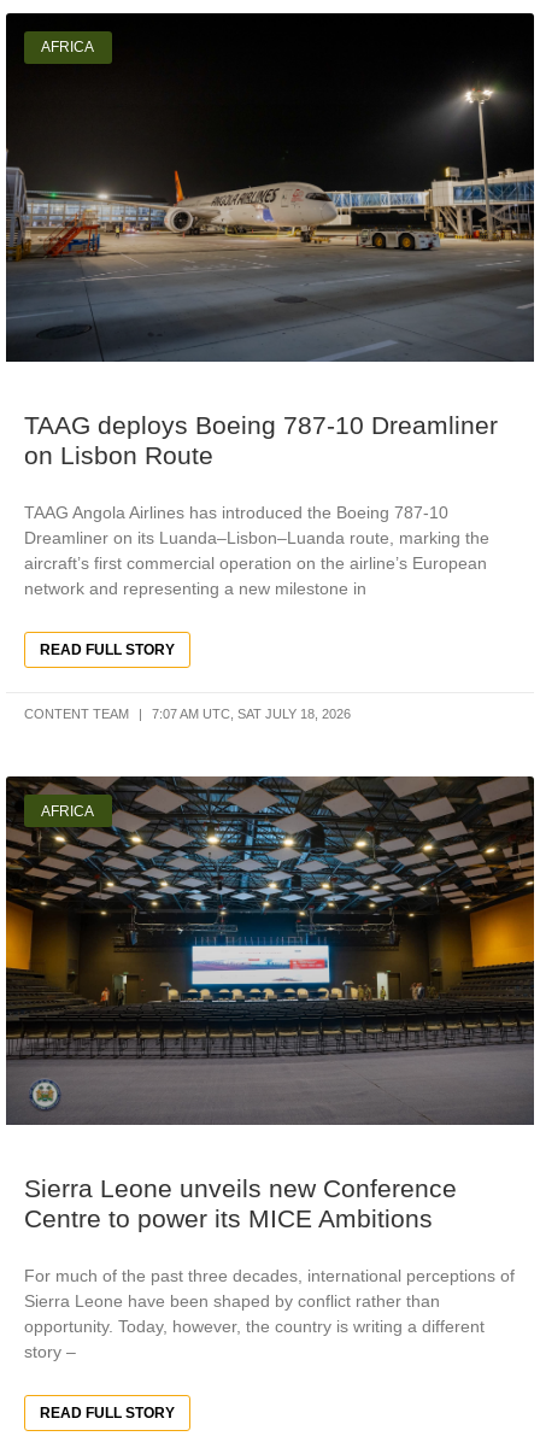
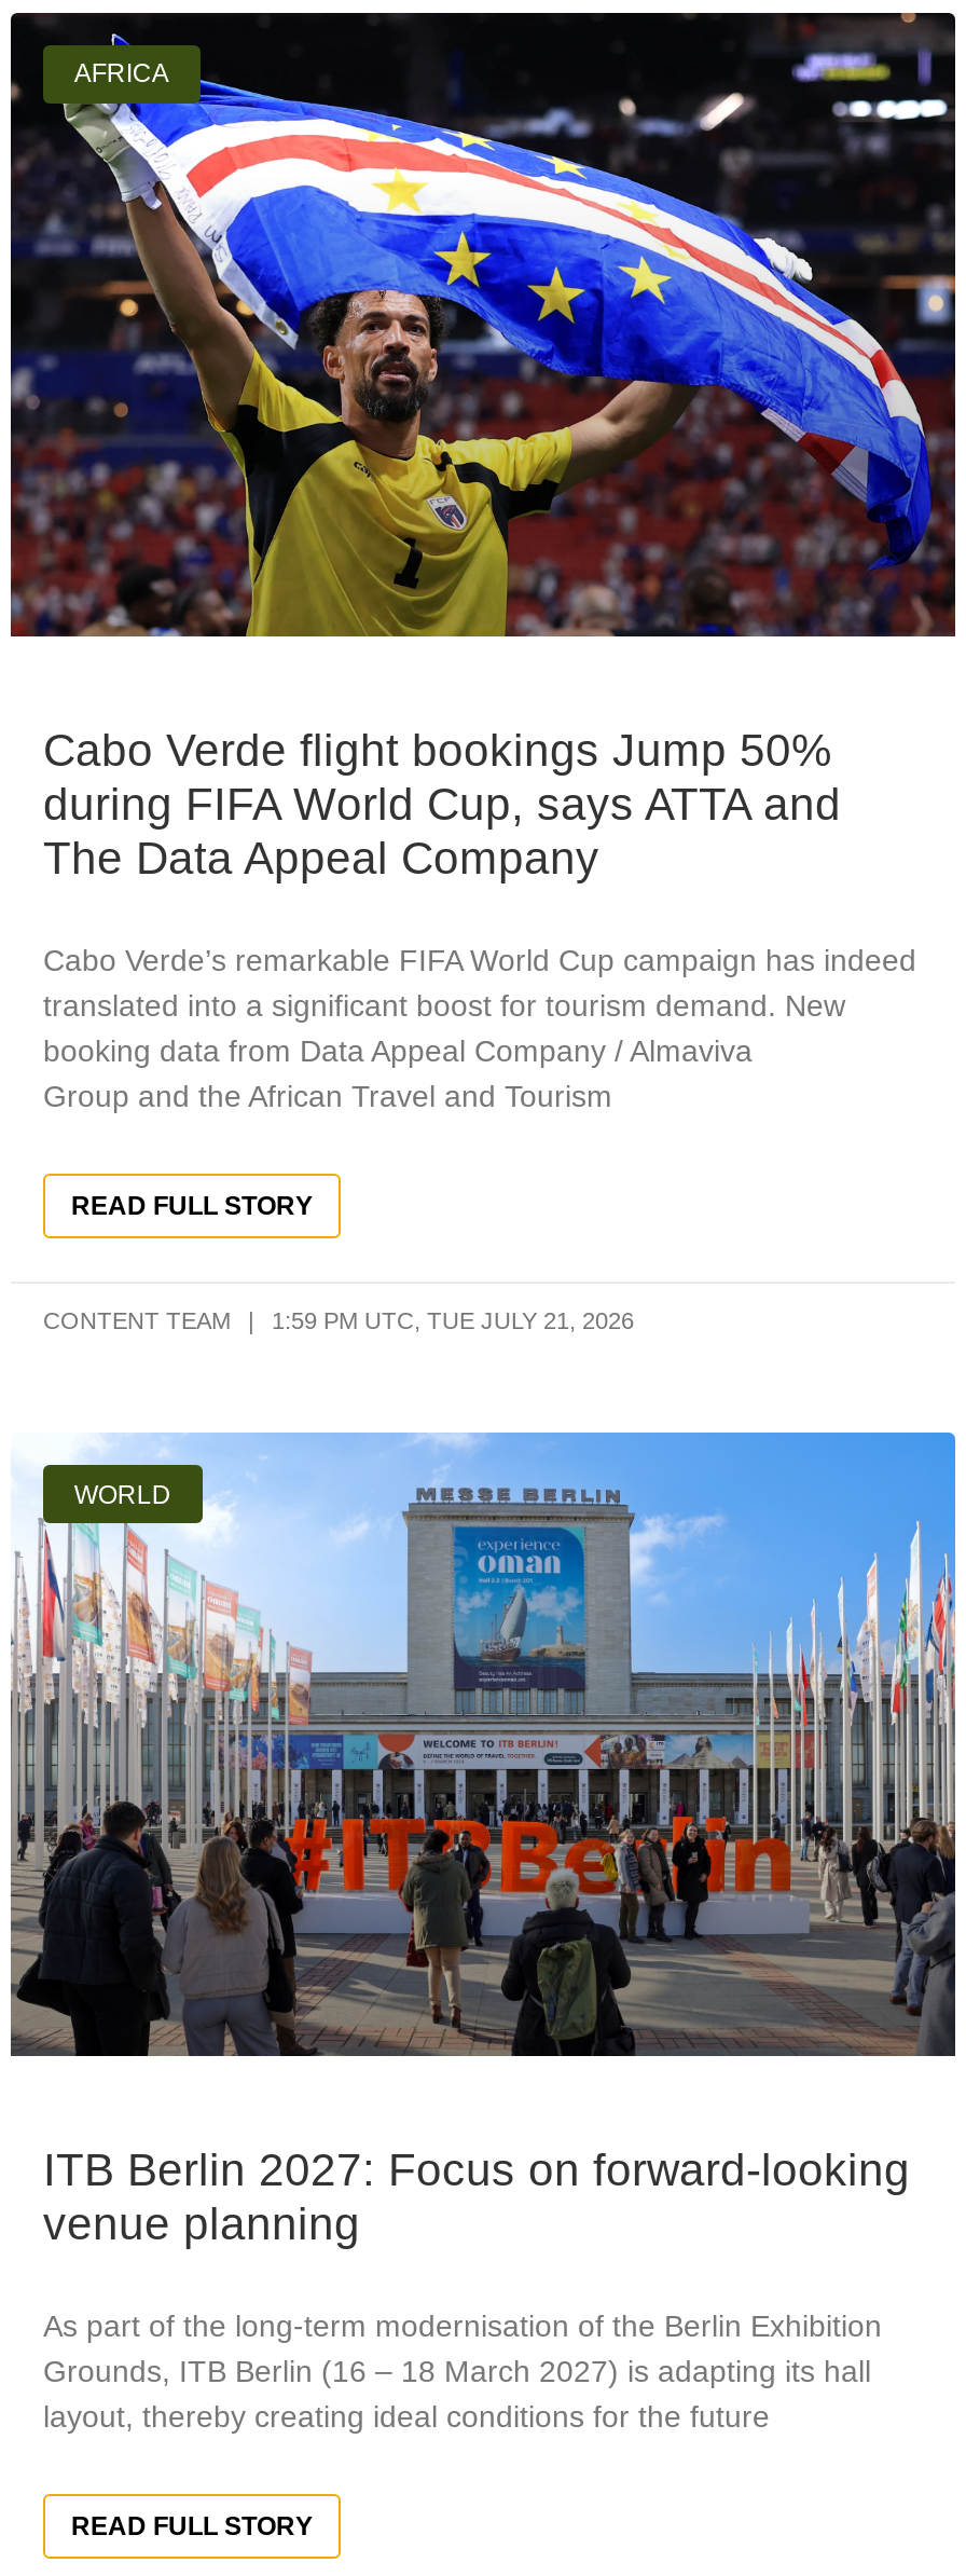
[6,12,535,363] [image] -> [9,11,957,639] [image]
[24,412,498,469] TAAG deploys Boeing 787-10 Dreamliner | on Lisbon Route -> [43,726,841,883] Cabo Verde flight bookings Jump 50% | during FIFA World Cup, says ATTA and | The Data Appeal Company
[24,503,489,598] TAAG Angola Airlines has introduced the Boeing 787-10 | Dreamliner on its Luanda–Lisbon–Luanda route, marking the | aircraft’s first commercial operation on the airline’s European | network and representing a new milestone in -> [43,943,916,1114] Cabo Verde’s remarkable FIFA World Cup campaign has indeed | translated into a significant boost for tourism demand. New | booking data from Data Appeal Company / Almaviva | Group and the African Travel and Tourism
moved [24,642,175,721] -> [43,1192,313,1334]: READ FULL STORY | CONTENT TEAM
[148,707,351,721] 7:07 AM UTC, SAT JULY 18, 2026 -> [265,1308,634,1334] 1:59 PM UTC, TUE JULY 21, 2026
[5,775,535,1125] [image] | AFRICA -> [9,1430,957,2056] [image] | WORLD
[24,1175,457,1233] Sierra Leone unveils new Conference | Centre to power its MICE Ambitions -> [43,2145,910,2249] ITB Berlin 2027: Focus on forward-looking | venue planning
[24,1266,515,1362] For much of the past three decades, international perceptions of | Sierra Leone have been shaped by conflict rather than | opportunity. Today, however, the country is writing a different | story – -> [43,2309,882,2434] As part of the long-term modernisation of the Berlin Exhibition | Grounds, ITB Berlin (16 – 18 March 2027) is adapting its hall | layout, thereby creating ideal conditions for the future

